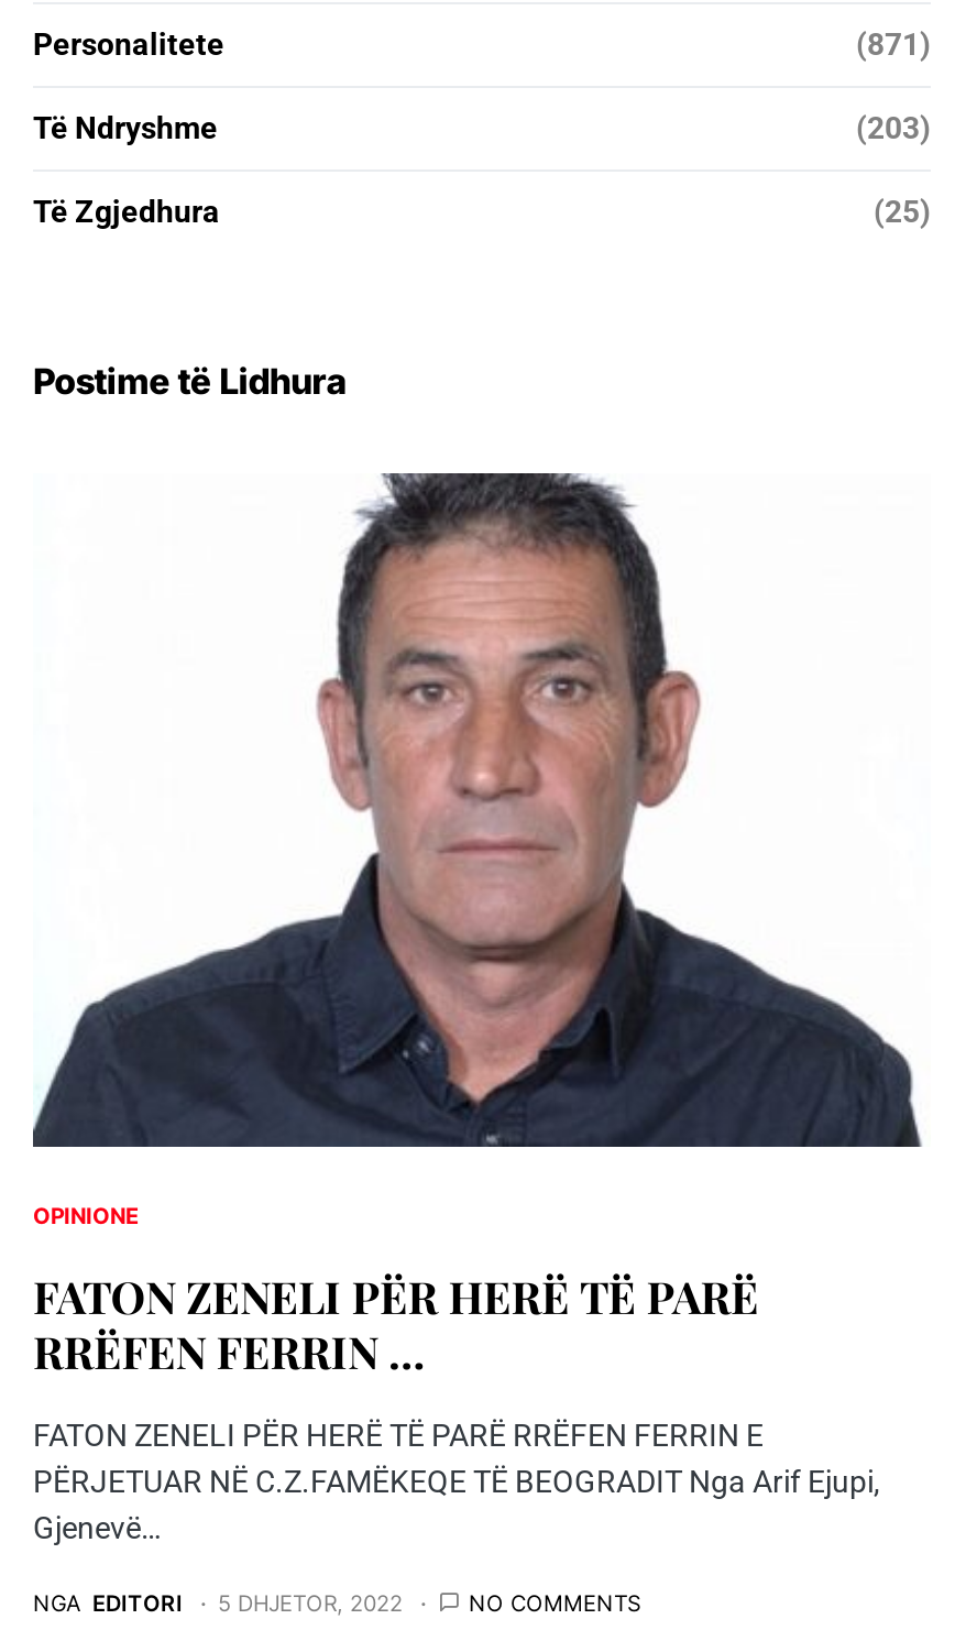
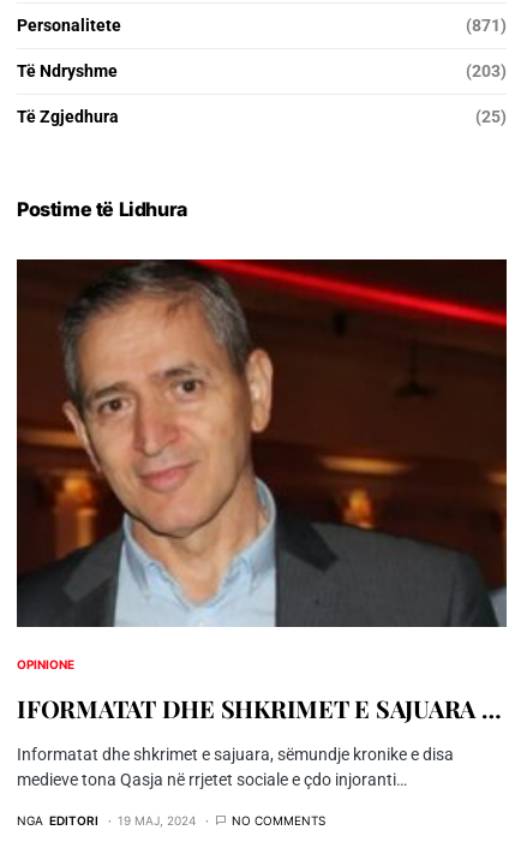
[33,471,931,1149] [image] -> [16,258,508,628] [image]
[33,1266,759,1381] FATON ZENELI PËR HERË TË PARË | RRËFEN FERRIN … -> [17,692,501,725] IFORMATAT DHE SHKRIMET E SAJUARA …
[33,1418,880,1546] FATON ZENELI PËR HERË TË PARË RRËFEN FERRIN E | PËRJETUAR NË C.Z.FAMËKEQE TË BEOGRADIT Nga Arif Ejupi, | Gjenevë… -> [17,745,454,789] Informatat dhe shkrimet e sajuara, sëmundje kronike e disa | medieve tona Qasja në rrjetet sociale e çdo injoranti…
[33,1590,403,1616] NGA EDITORI 5 DHJETOR, 2022 -> [17,814,196,828] NGA EDITORI 19 MAJ, 2024

